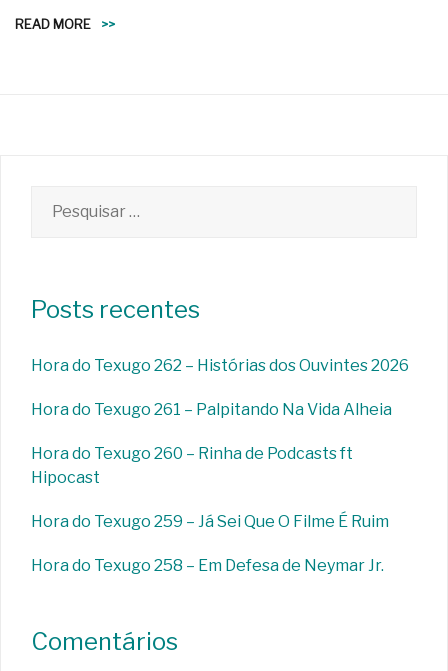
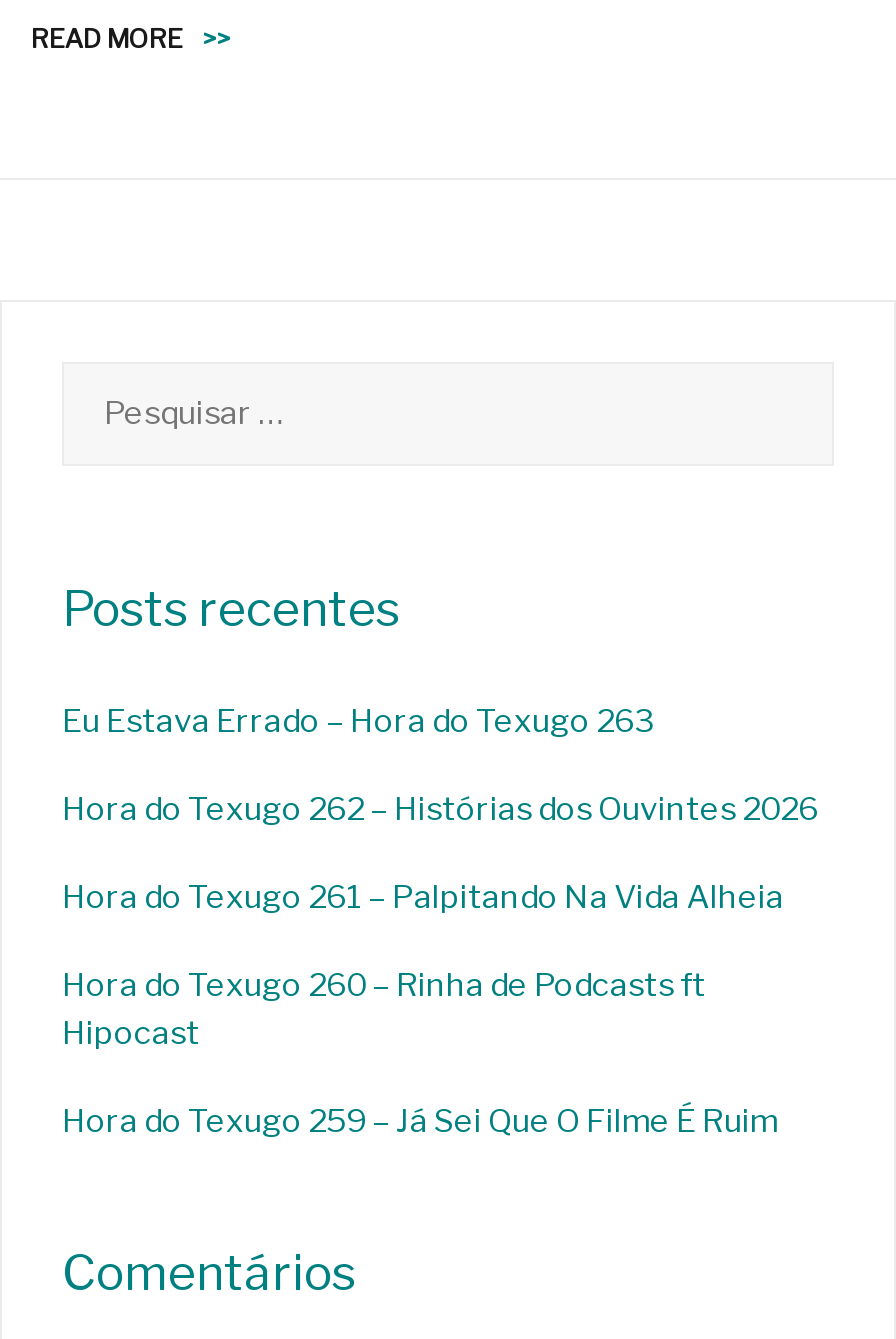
none -> [62,703,654,741] Eu Estava Errado – Hora do Texugo 263
moved [31,356,409,531] -> [62,791,818,1141]: Hora do Texugo 262 – Histórias dos Ouvintes 2026 | Hora do Texugo 261 – Palpitando Na Vida Alheia | Hora do Texugo 260 – Rinha de Podcasts ft | Hipocast | Hora do Texugo 259 – Já Sei Que O Filme É Ruim
[31,556,384,575] Hora do Texugo 258 – Em Defesa de Neymar Jr. -> none

